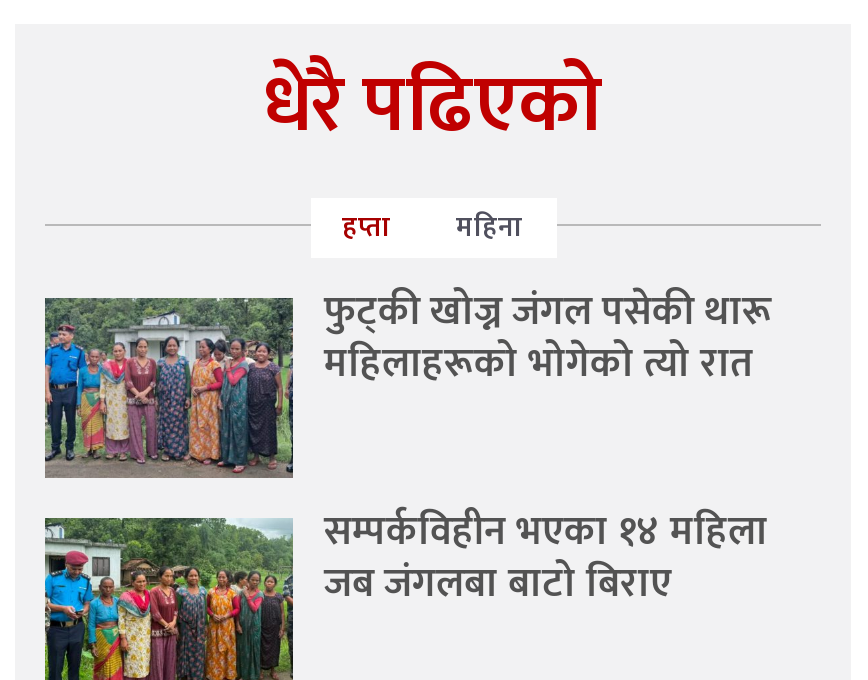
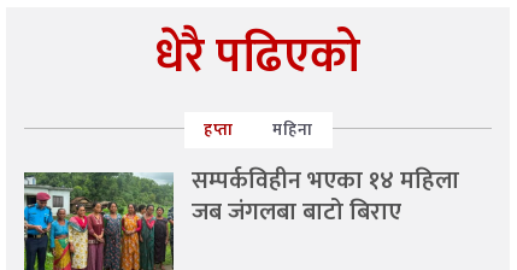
[45,278,772,480] [image] | फुट्की खोज्न जंगल पसेकी थारू | महिलाहरूको भोगेको त्यो रात -> none

